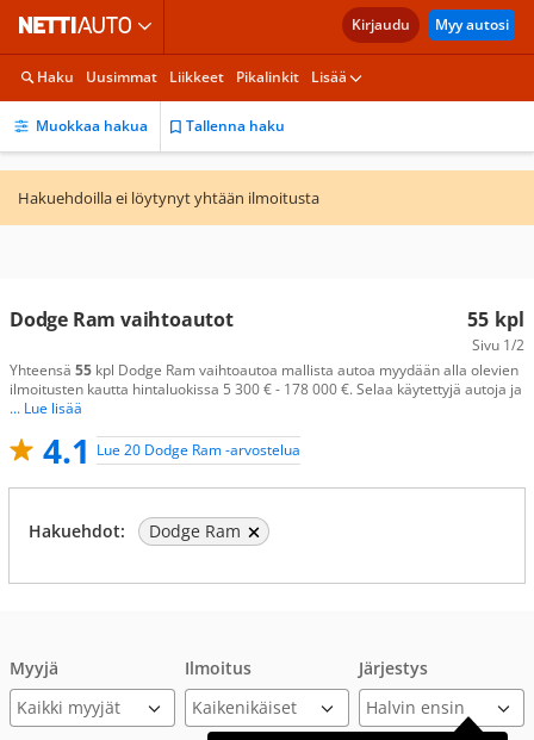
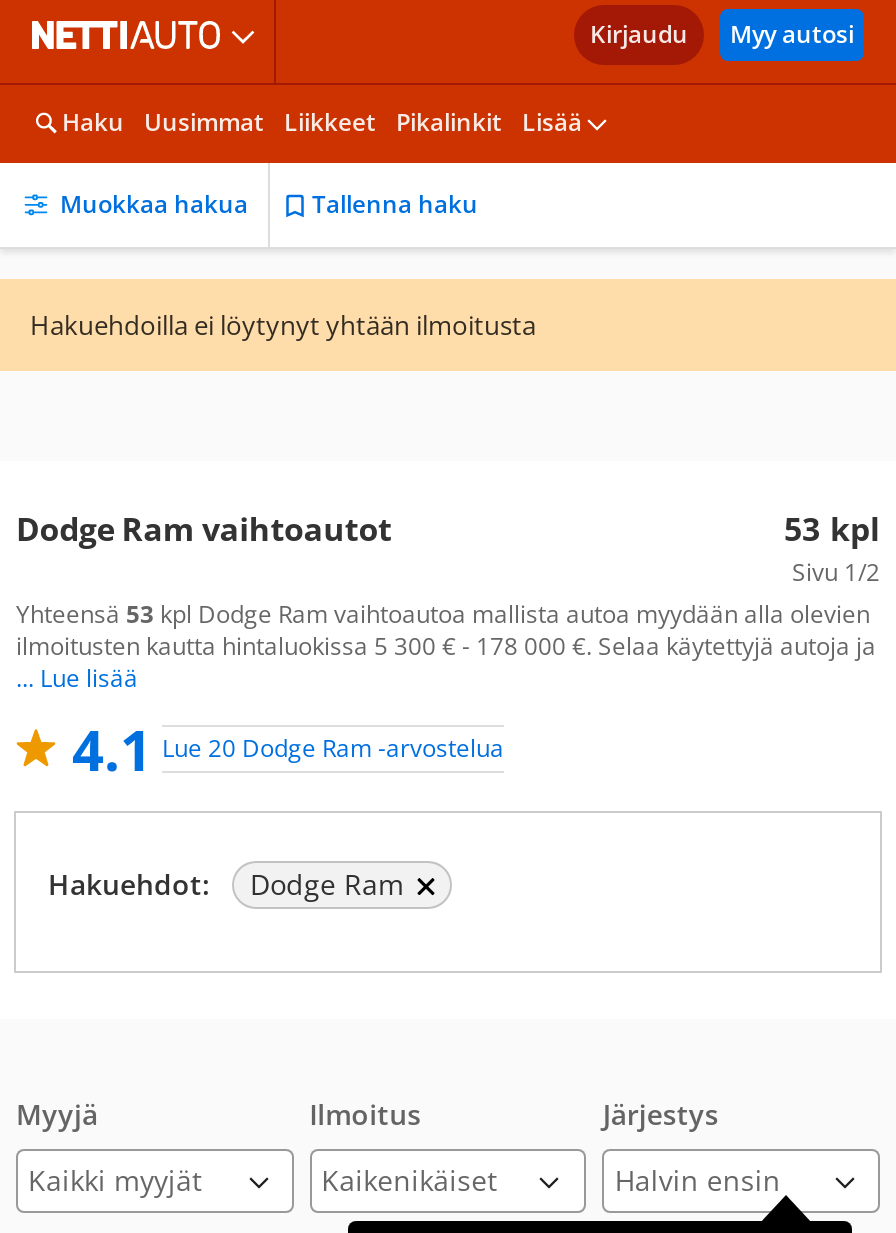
[467,306,524,332] 55 kpl -> [784,507,880,551] 53 kpl
[10,360,519,380] Yhteensä 55 kpl Dodge Ram vaihtoautoa mallista autoa myydään alla olevien -> [16,597,870,631] Yhteensä 53 kpl Dodge Ram vaihtoautoa mallista autoa myydään alla olevien

